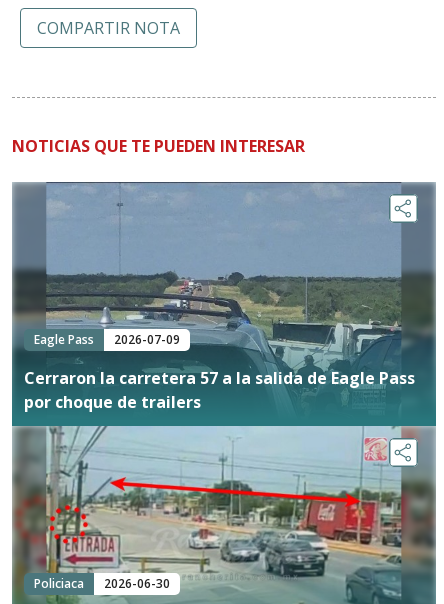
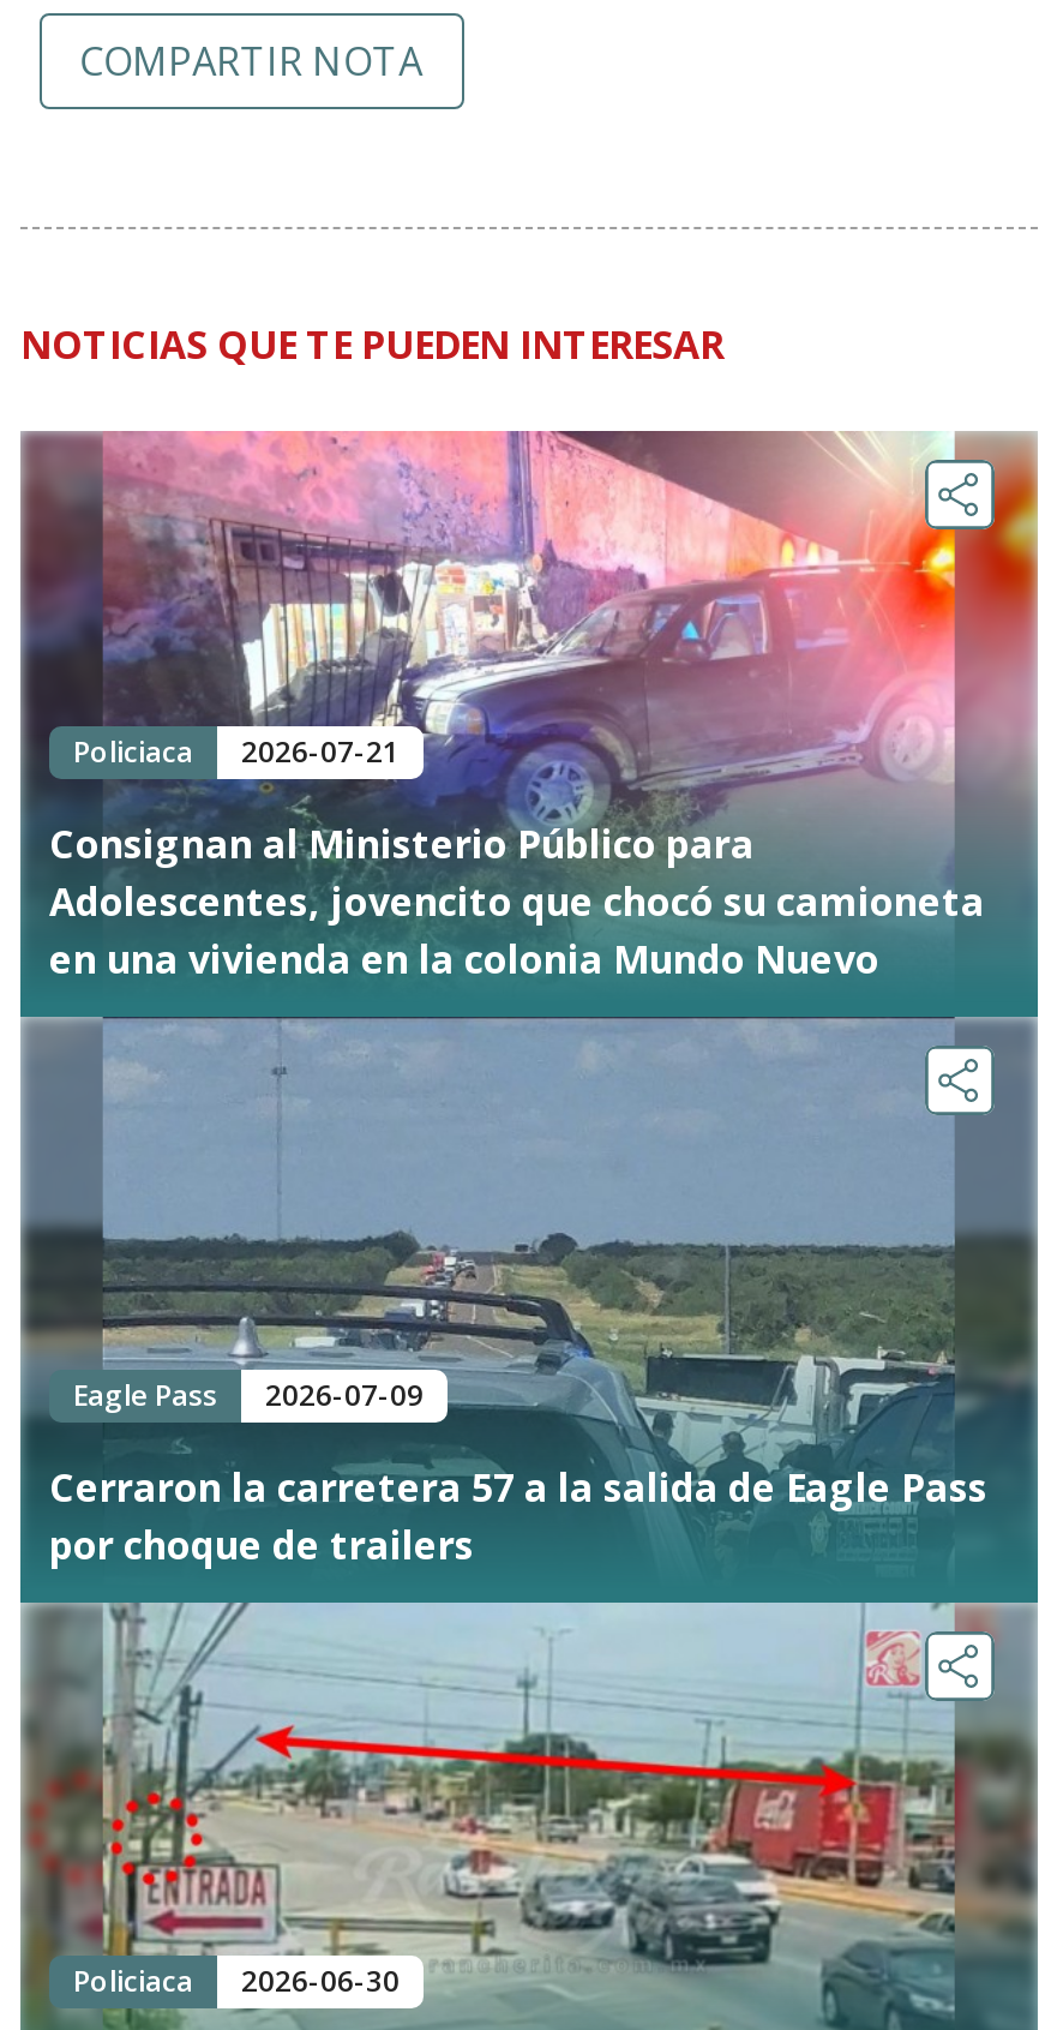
none -> [20,429,1038,985] [image] | Policiaca | 2026-07-21 | Consignan al Ministerio Público para | Adolescentes, jovencito que chocó su camioneta | en una vivienda en la colonia Mundo Nuevo

